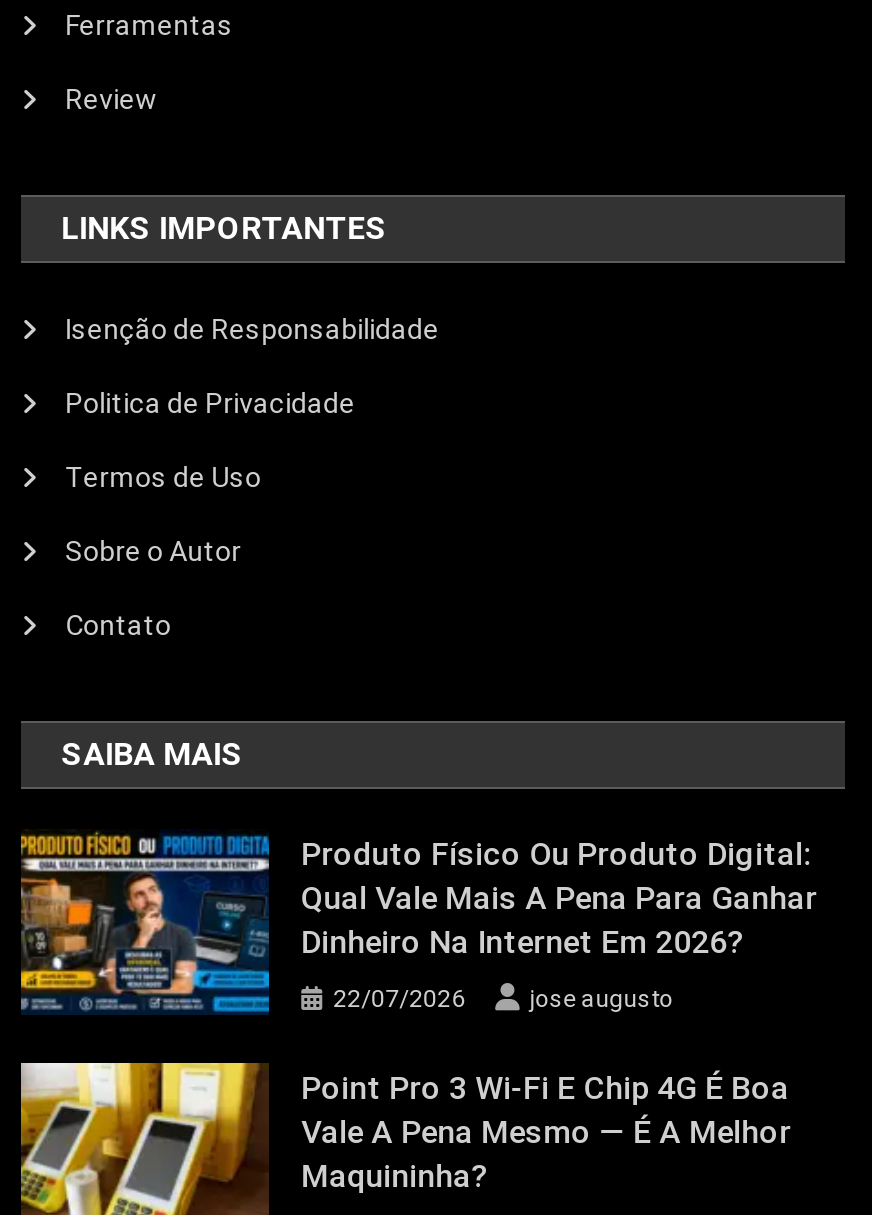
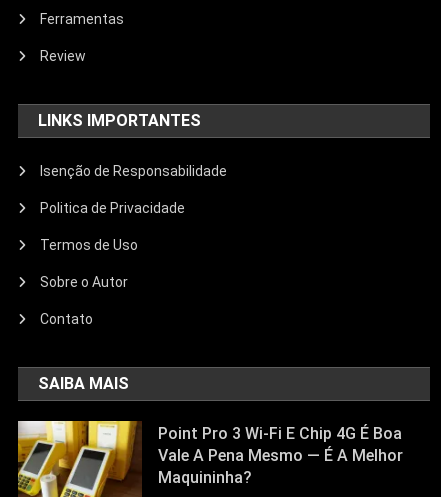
[19,831,817,1021] [image] | Produto Físico Ou Produto Digital: | Qual Vale Mais A Pena Para Ganhar | Dinheiro Na Internet Em 2026? | 22/07/2026 | jose augusto -> none

